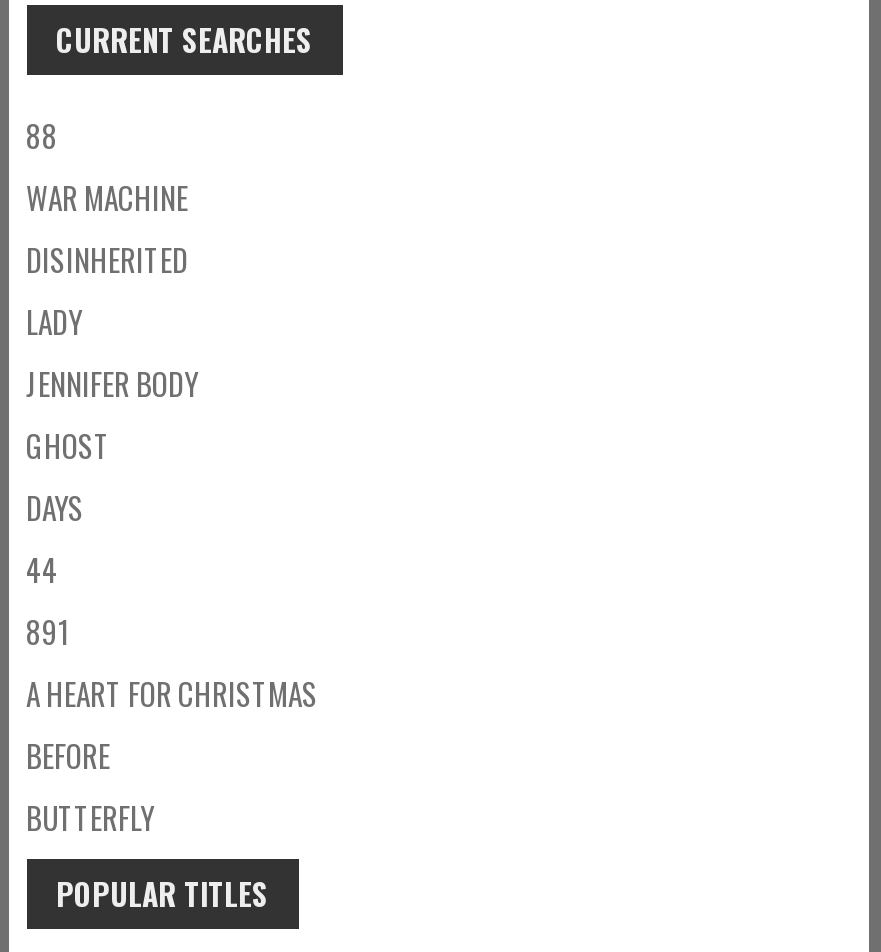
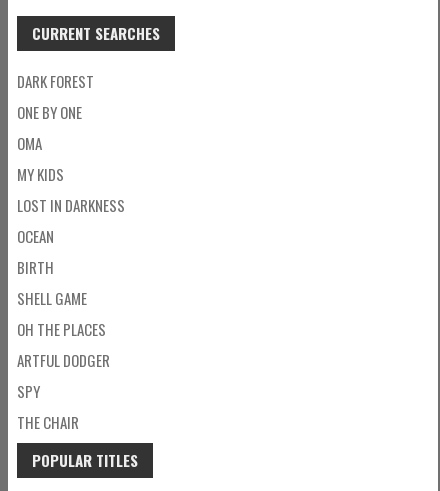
[26,112,318,838] 88 | WAR MACHINE | DISINHERITED | LADY | JENNIFER BODY | GHOST | DAYS | 44 | 891 | A HEART FOR CHRISTMAS | BEFORE | BUTTERFLY -> [16,70,124,433] DARK FOREST | ONE BY ONE | OMA | MY KIDS | LOST IN DARKNESS | OCEAN | BIRTH | SHELL GAME | OH THE PLACES | ARTFUL DODGER | SPY | THE CHAIR

